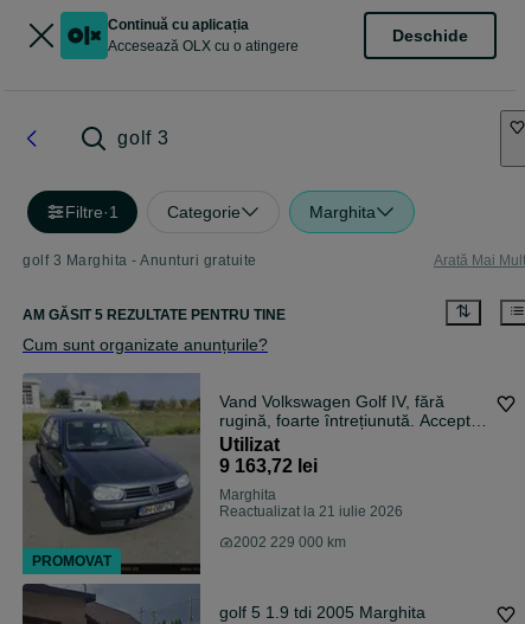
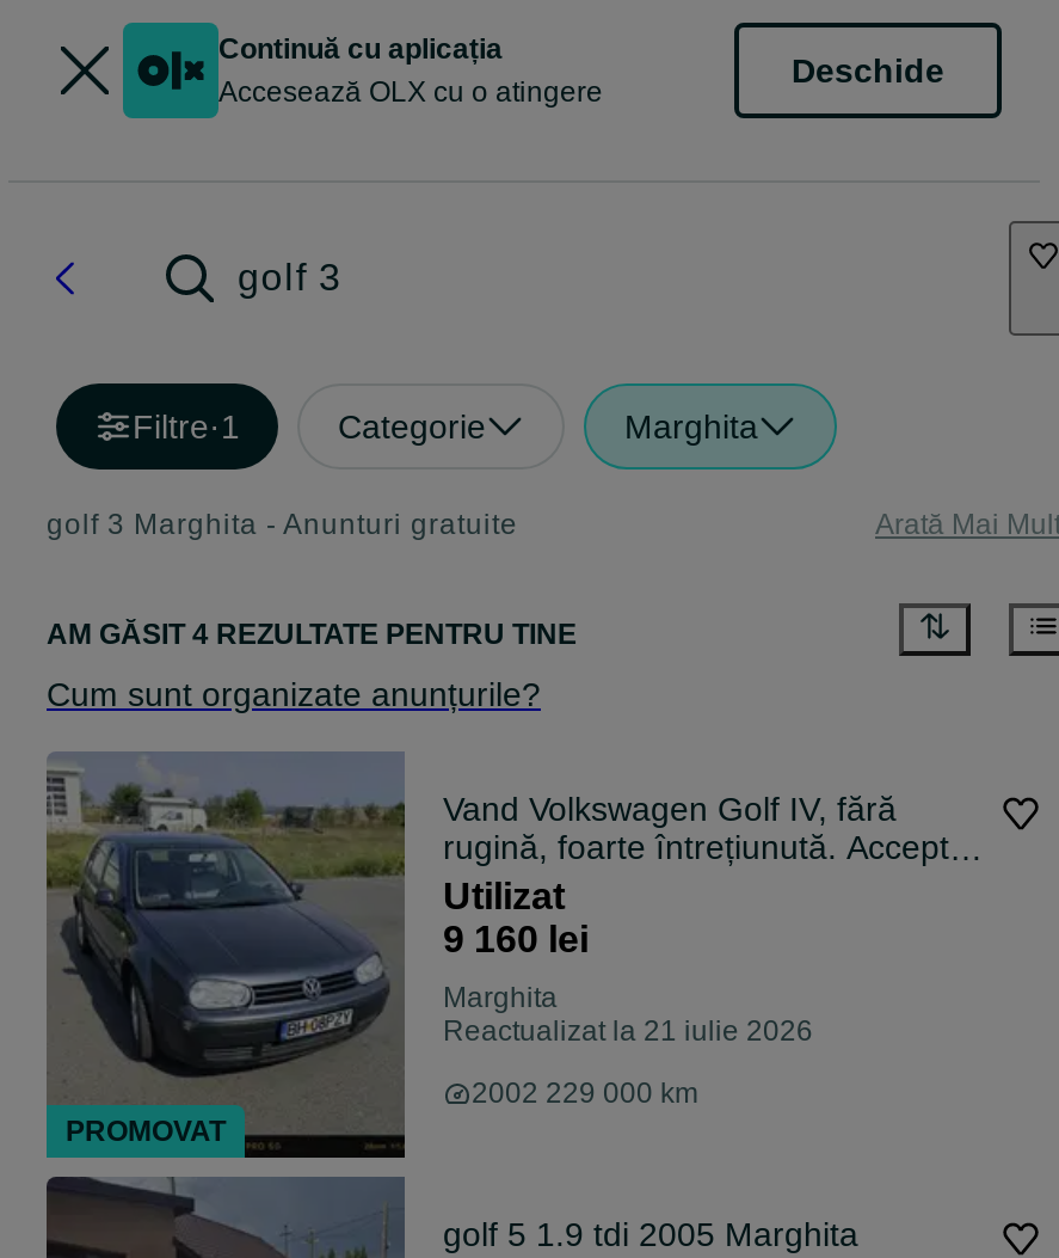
[23,307,286,324] AM GĂSIT 5 REZULTATE PENTRU TINE -> [47,618,577,652] AM GĂSIT 4 REZULTATE PENTRU TINE
[219,456,318,476] 9 163,72 lei -> [443,919,589,960] 9 160 lei

